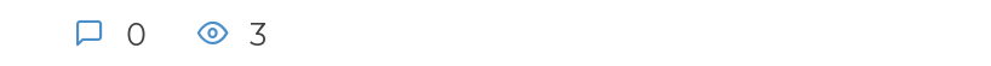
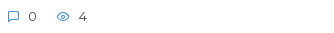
[250,16,269,52] 3 -> [79,9,87,24] 4

